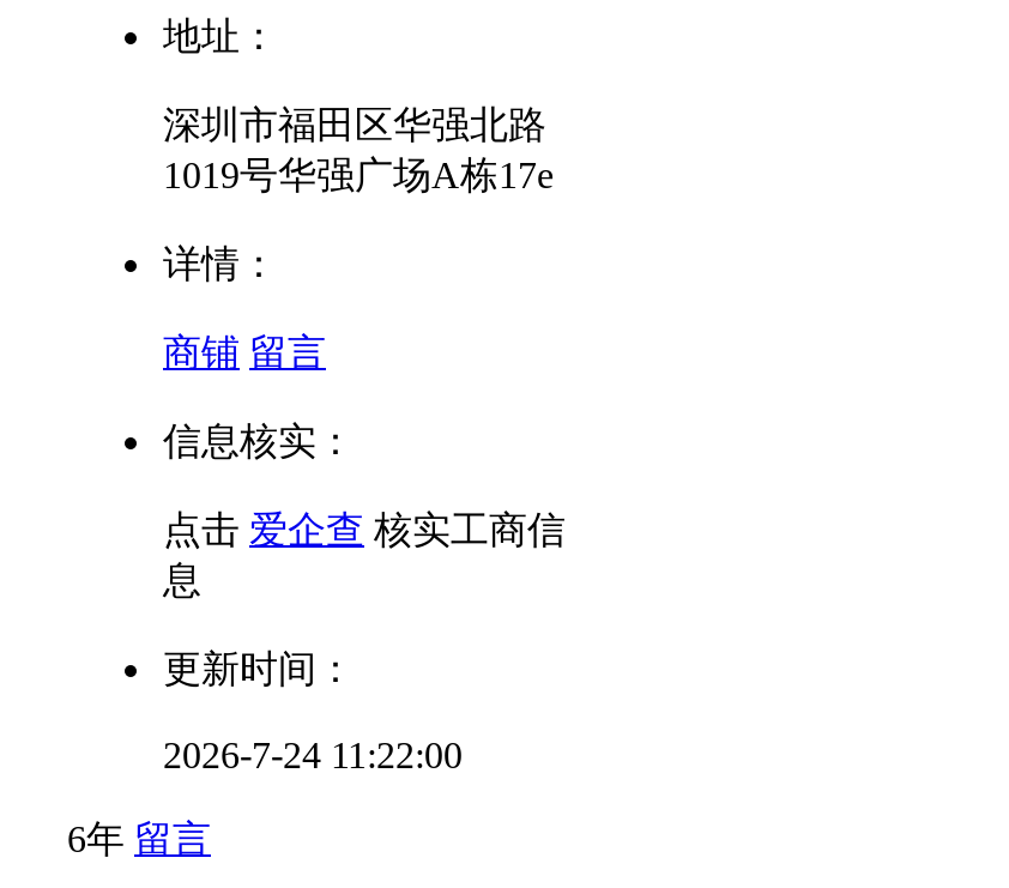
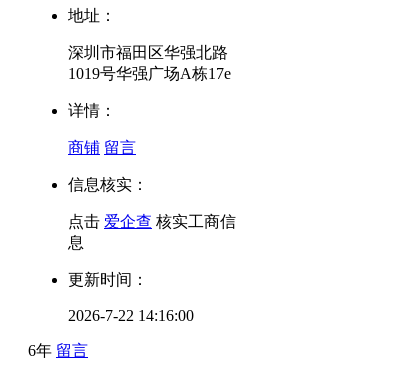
[163,735,463,776] 2026-7-24 11:22:00 -> [68,307,194,324] 2026-7-22 14:16:00

